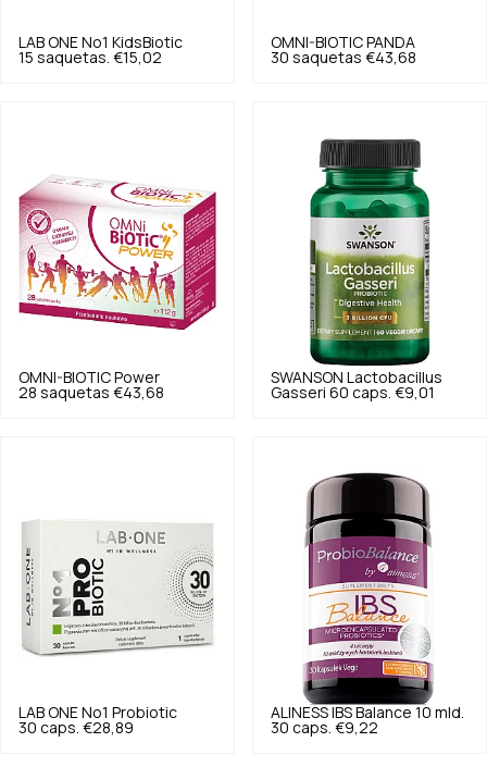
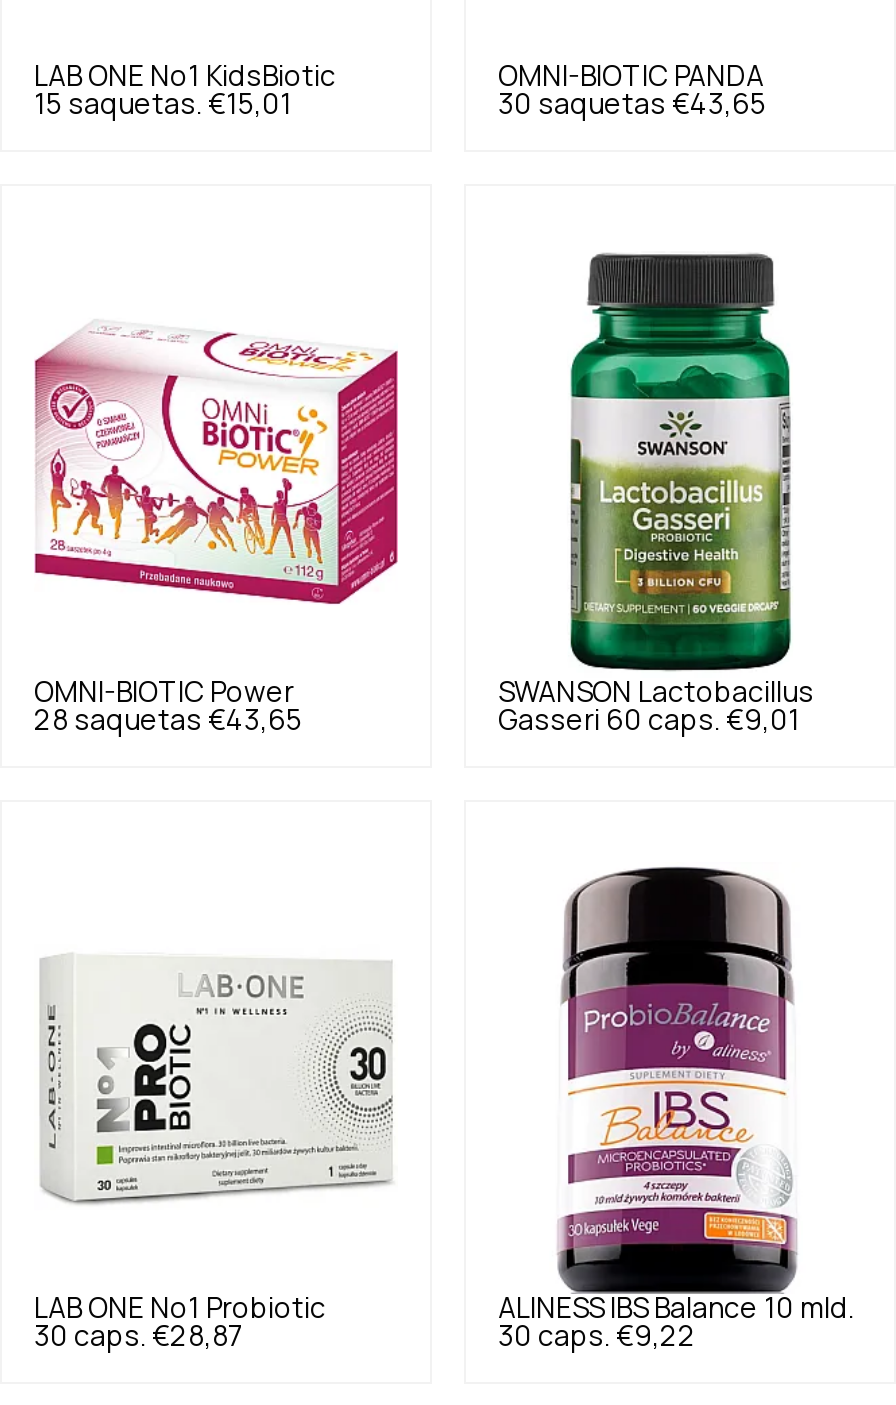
[18,50,162,65] 15 saquetas. €15,02 -> [34,90,292,118] 15 saquetas. €15,01
[271,50,416,65] 30 saquetas €43,68 -> [498,90,766,118] 30 saquetas €43,65
[18,385,164,400] 28 saquetas €43,68 -> [34,706,302,734] 28 saquetas €43,65
[18,720,134,735] 30 caps. €28,89 -> [34,1321,244,1349] 30 caps. €28,87

